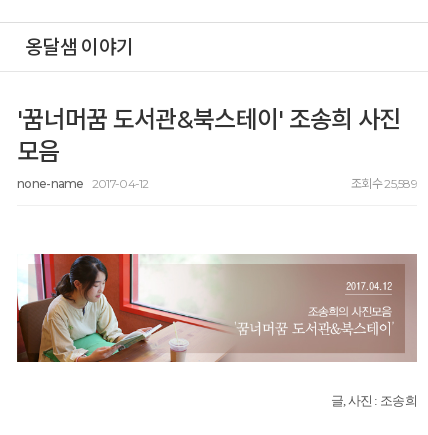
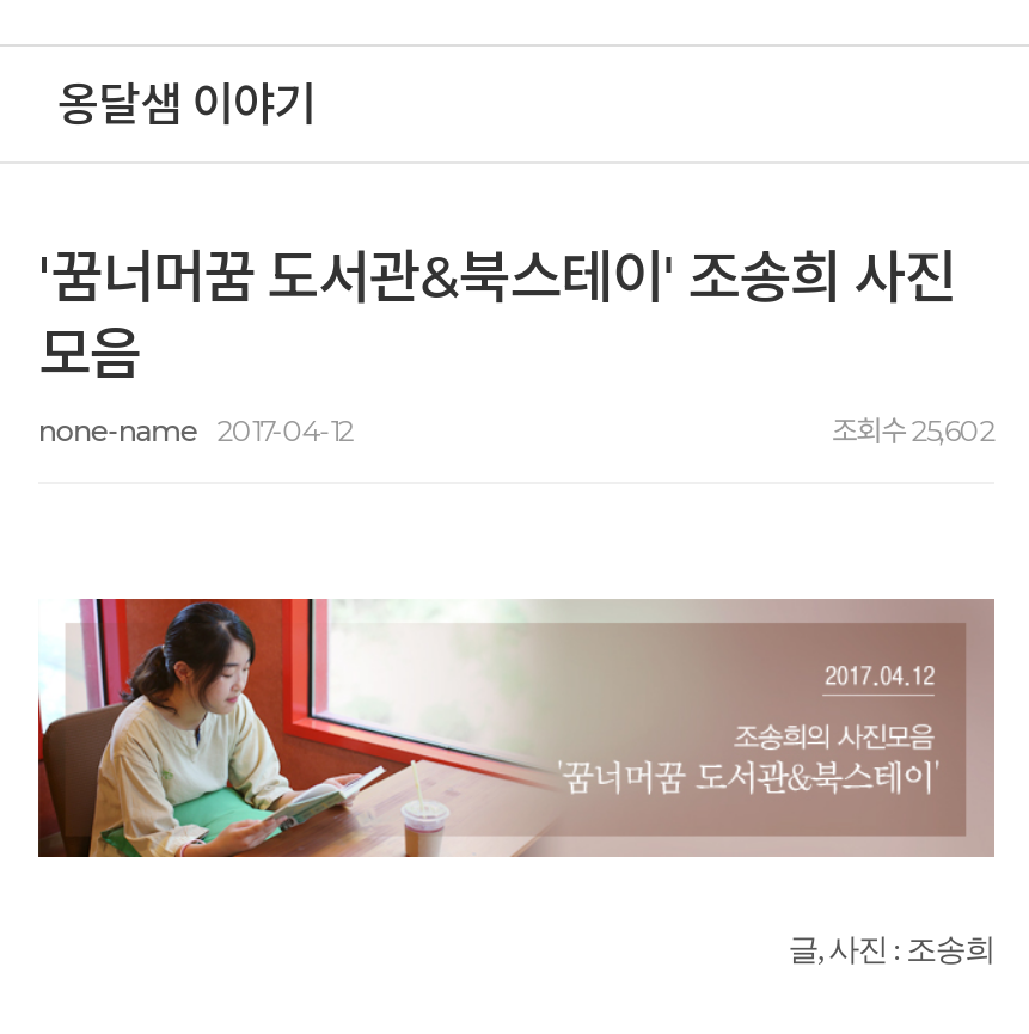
[351,176,417,191] 조회수 25,589 -> [832,412,994,448] 조회수 25,602

